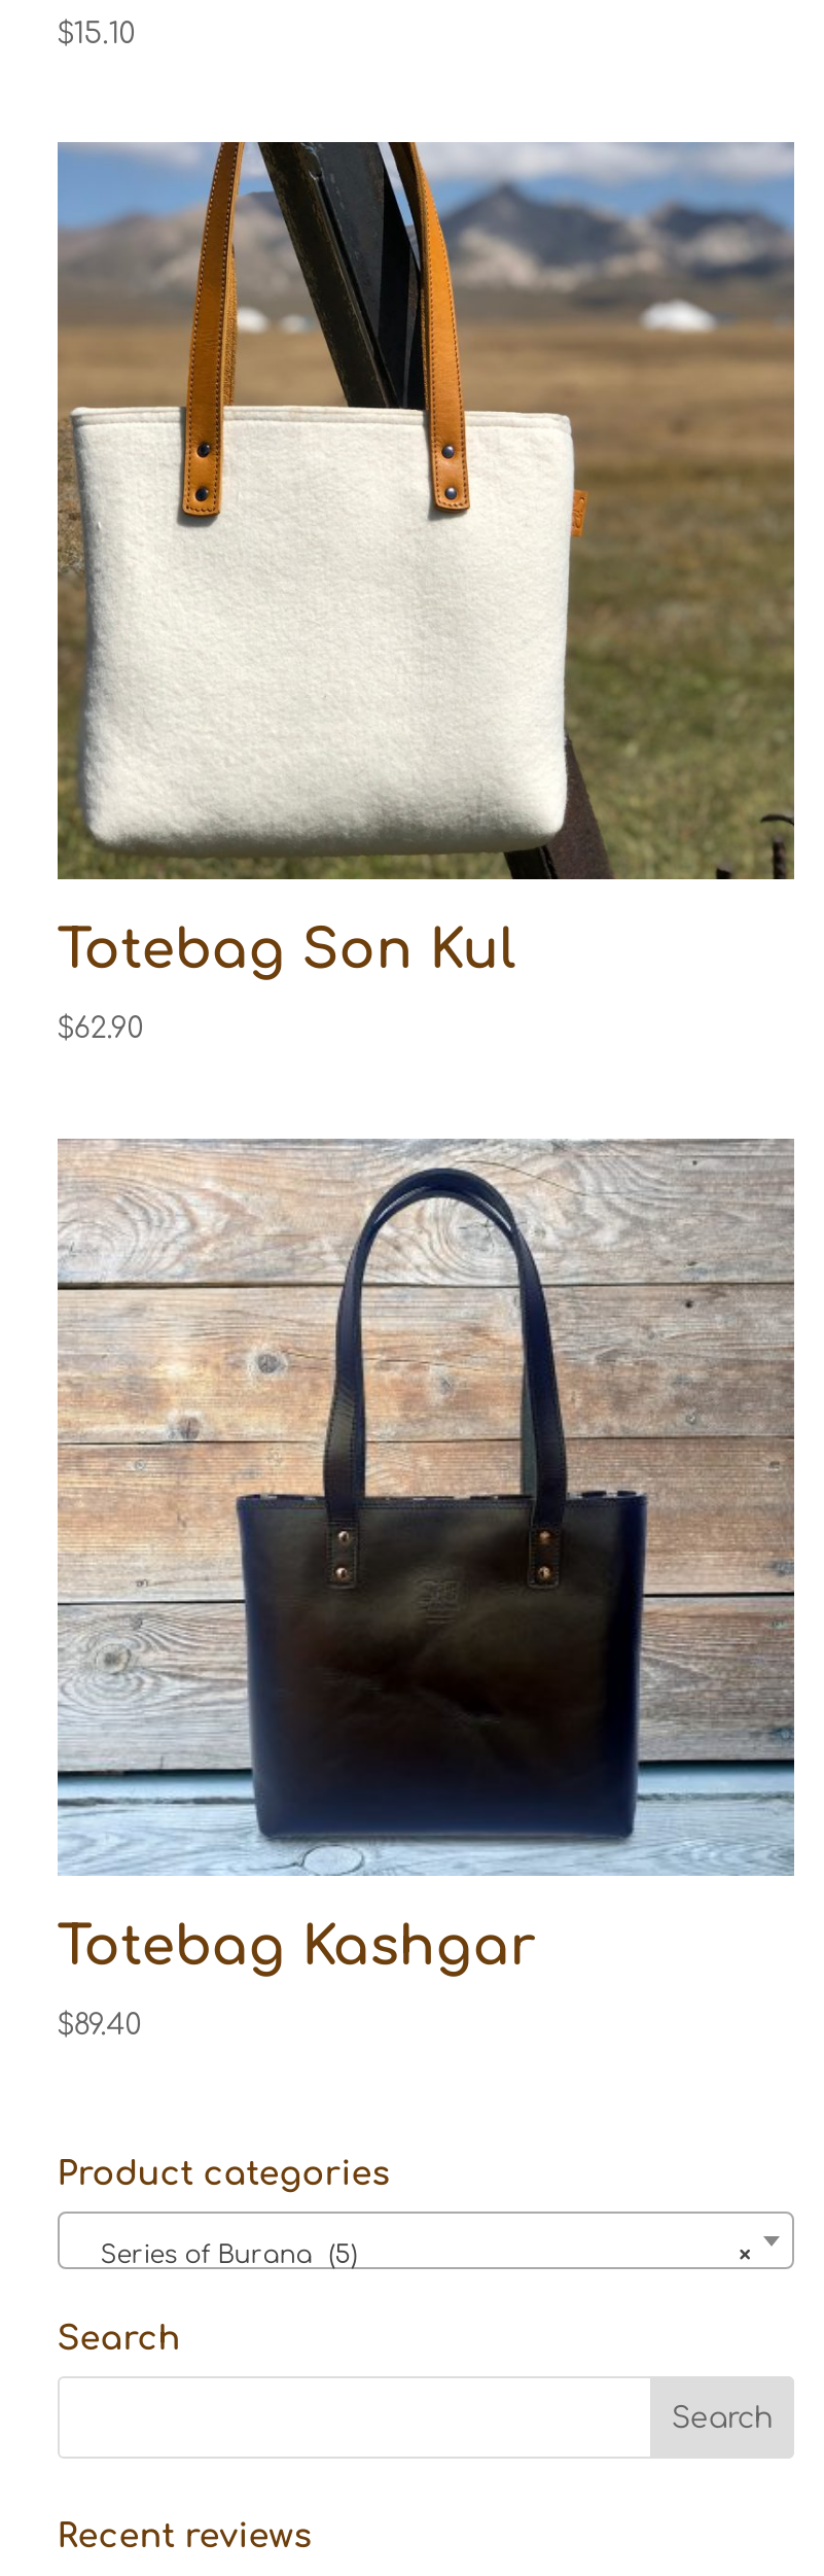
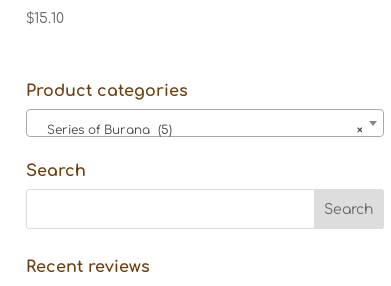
[56,140,796,1045] [image] | Totebag Son Kul | $62.90 -> none
[56,1137,796,2041] [image] | Totebag Kashgar | $89.40 -> none

